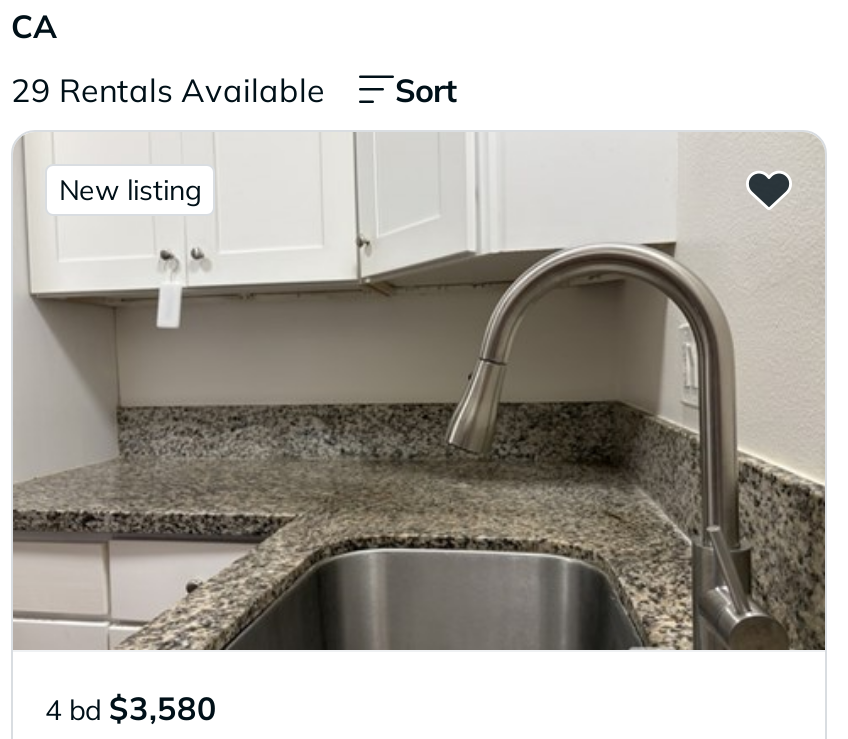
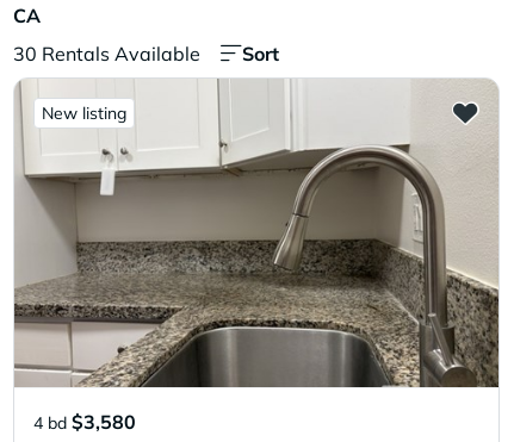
[11,70,325,110] 29 Rentals Available -> [13,42,200,66] 30 Rentals Available

